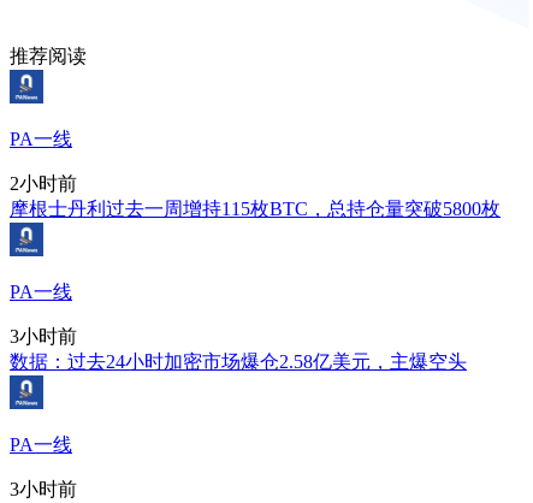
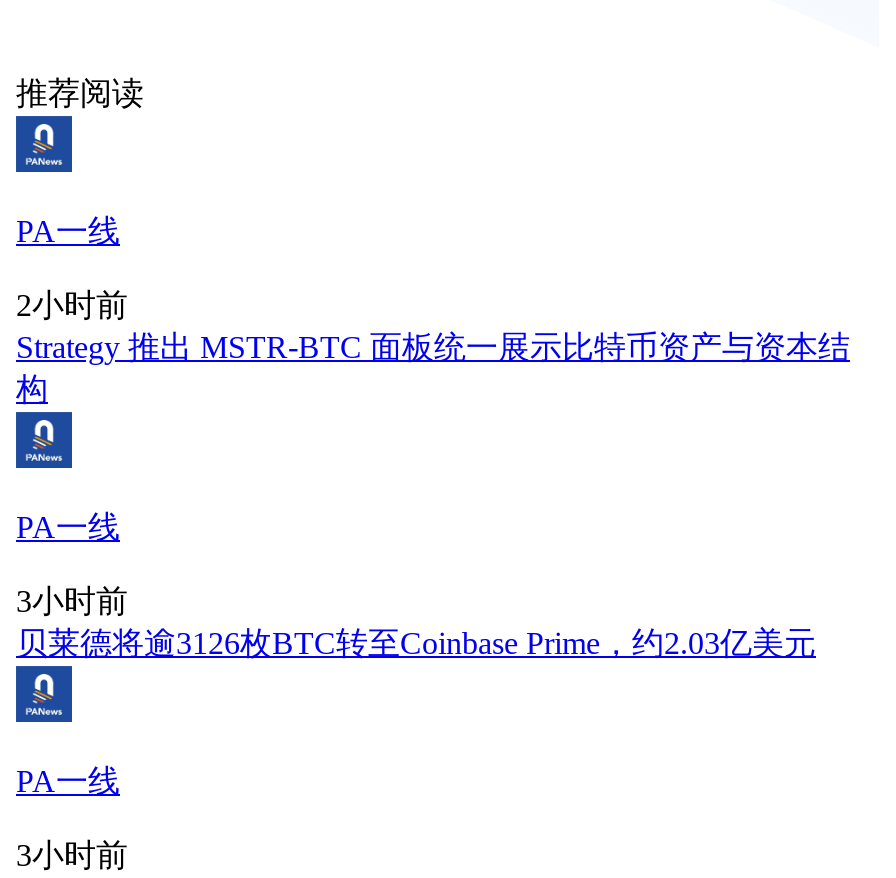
[10,198,501,219] 摩根士丹利过去一周增持115枚BTC，总持仓量突破5800枚 -> [16,330,850,406] Strategy 推出 MSTR-BTC 面板统一展示比特币资产与资本结 | 构
[10,351,467,372] 数据：过去24小时加密市场爆仓2.58亿美元，主爆空头 -> [16,626,816,660] 贝莱德将逾3126枚BTC转至Coinbase Prime，约2.03亿美元

